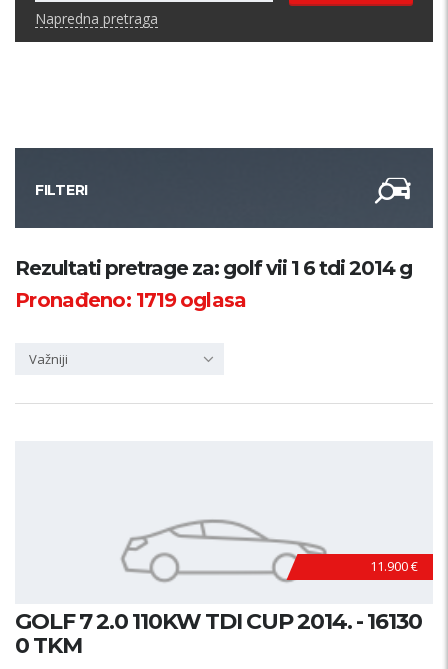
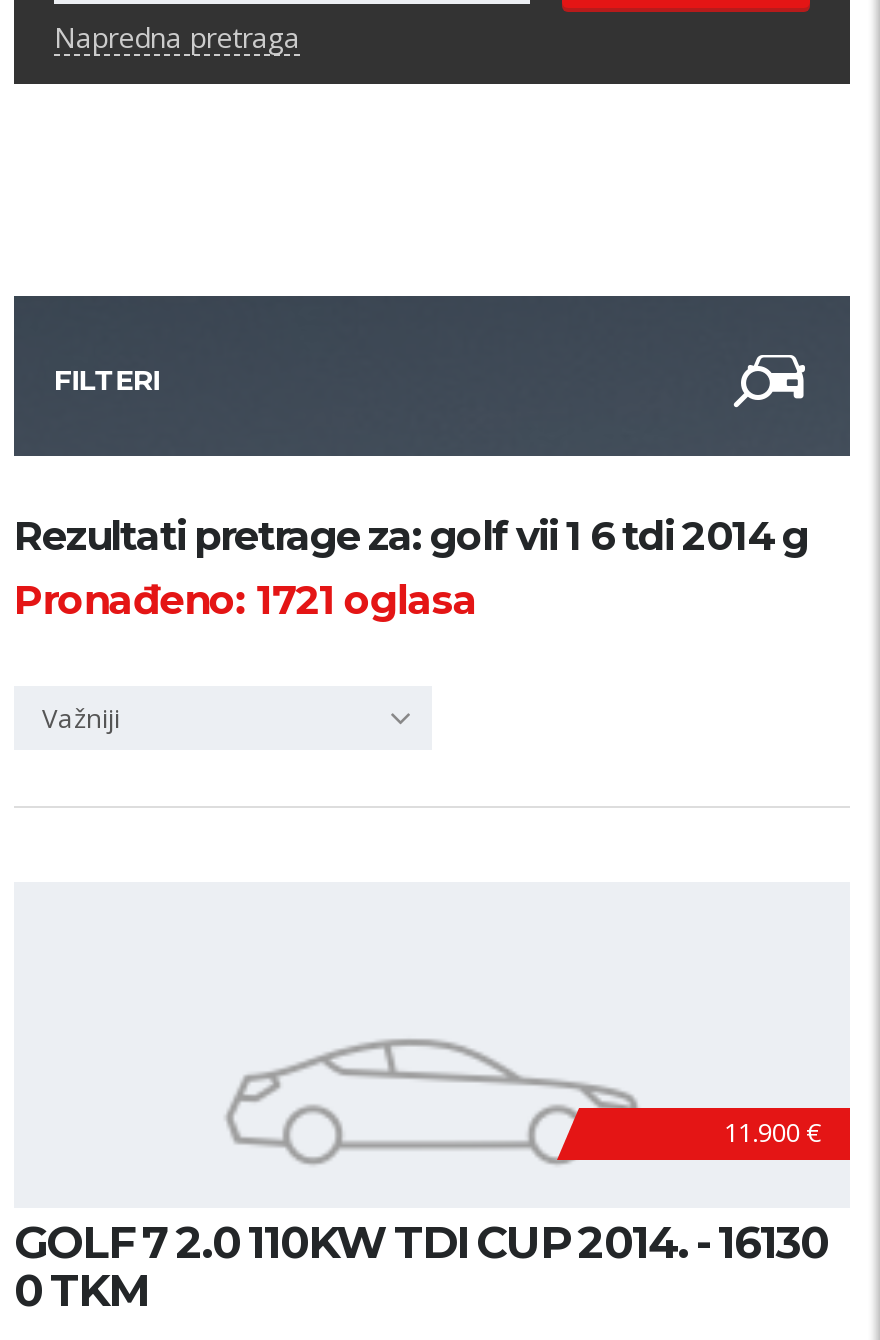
[15,288,247,312] Pronađeno: 1719 oglasa -> [14,576,477,624] Pronađeno: 1721 oglasa

